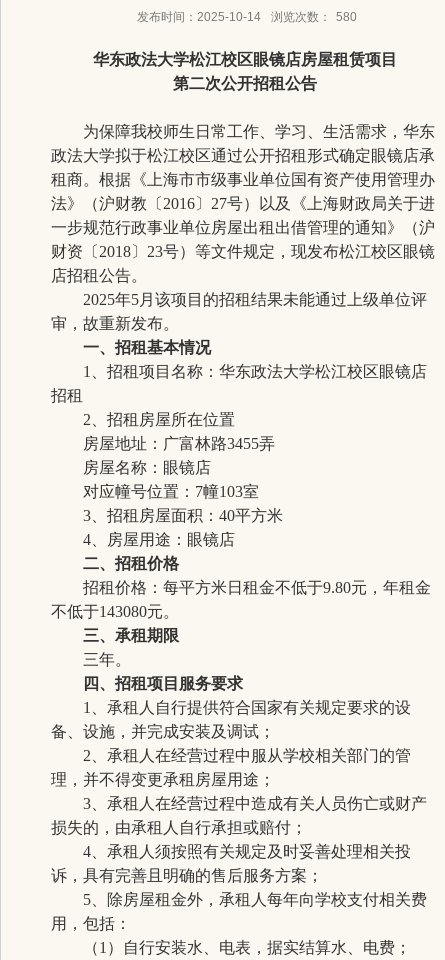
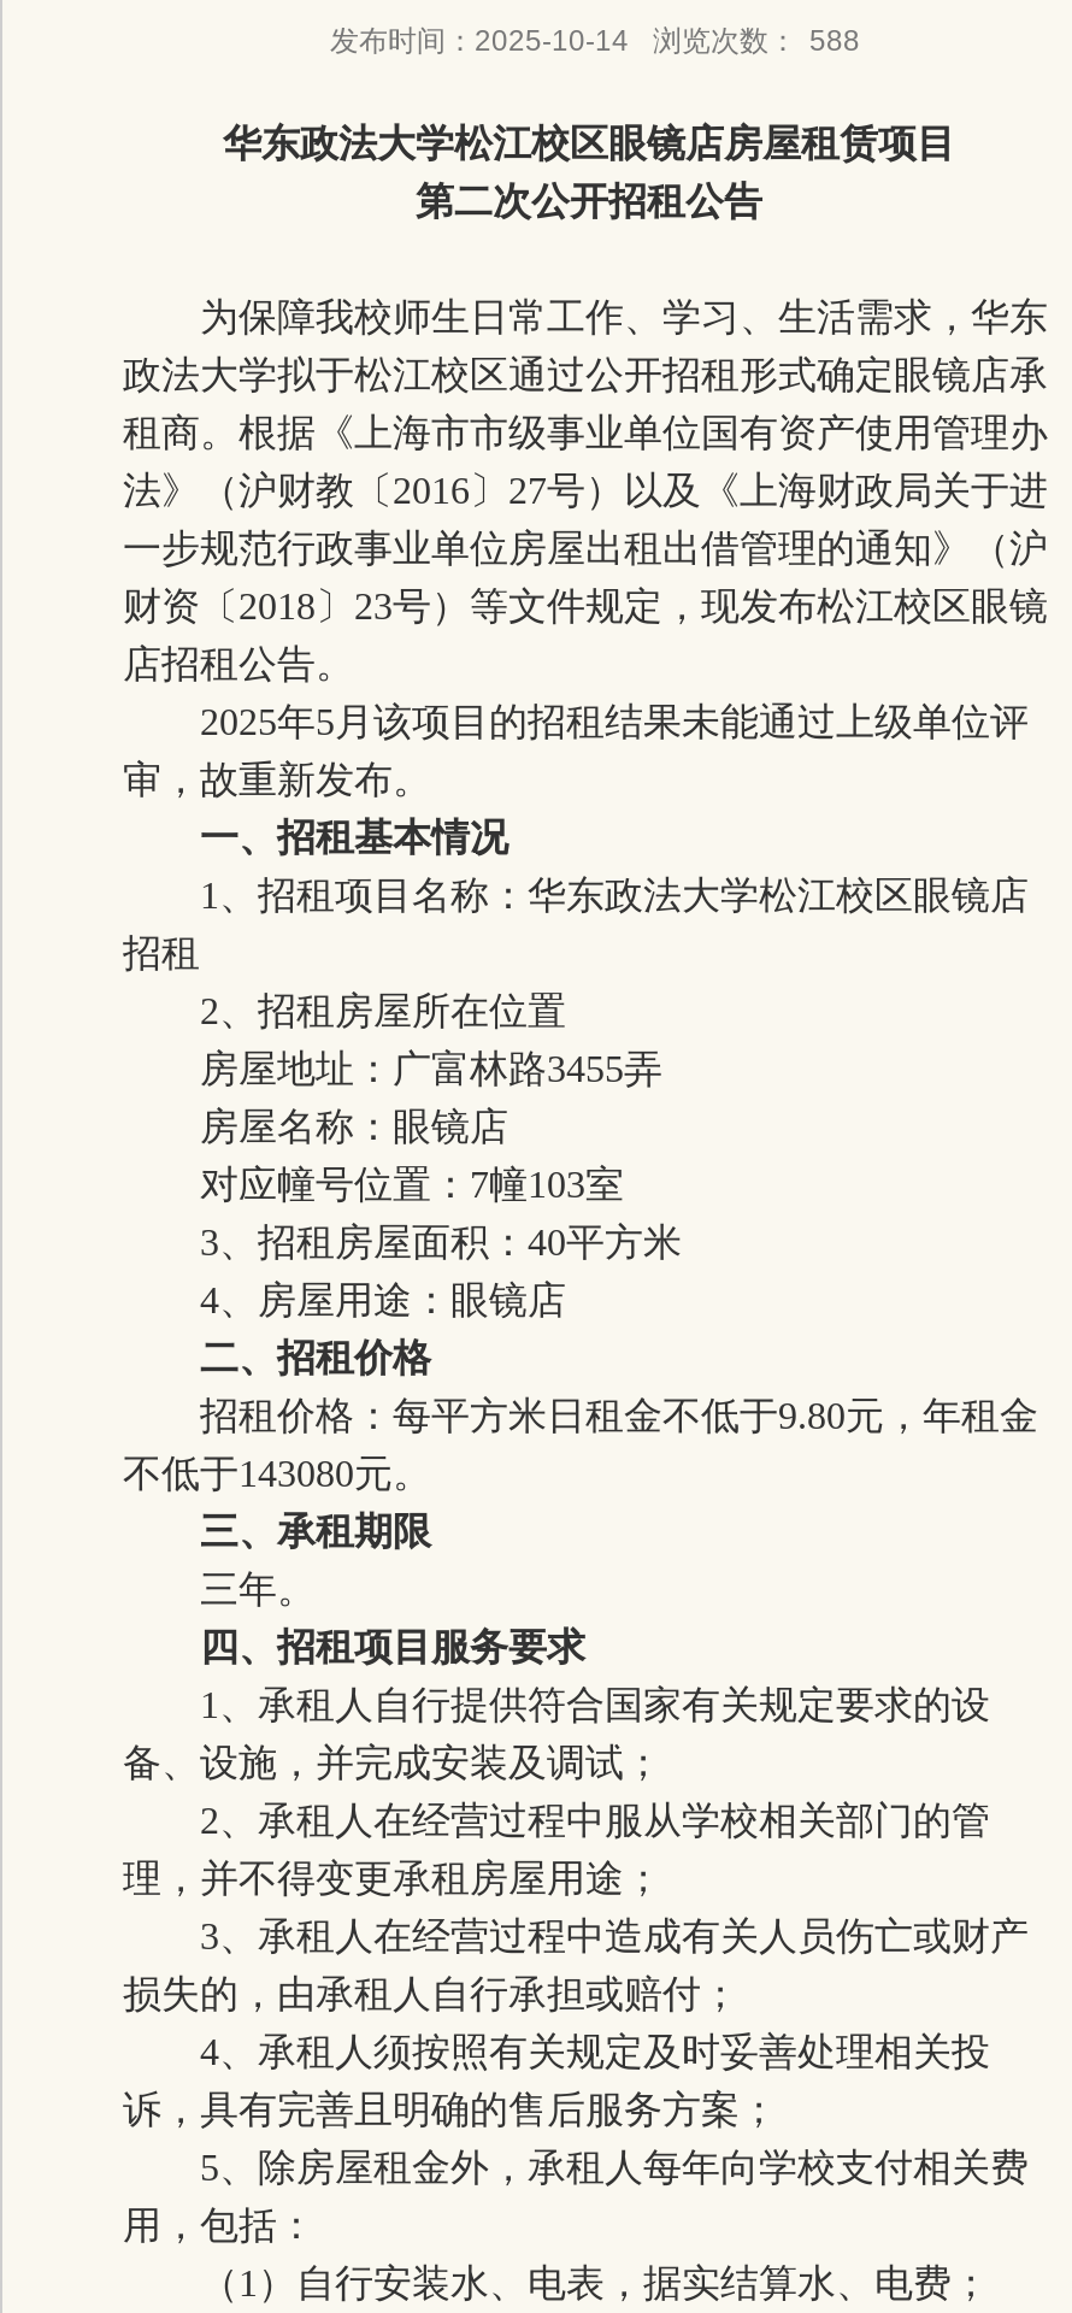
[137,9,357,23] 发布时间：2025-10-14 浏览次数： 580 -> [330,23,860,57] 发布时间：2025-10-14 浏览次数： 588

